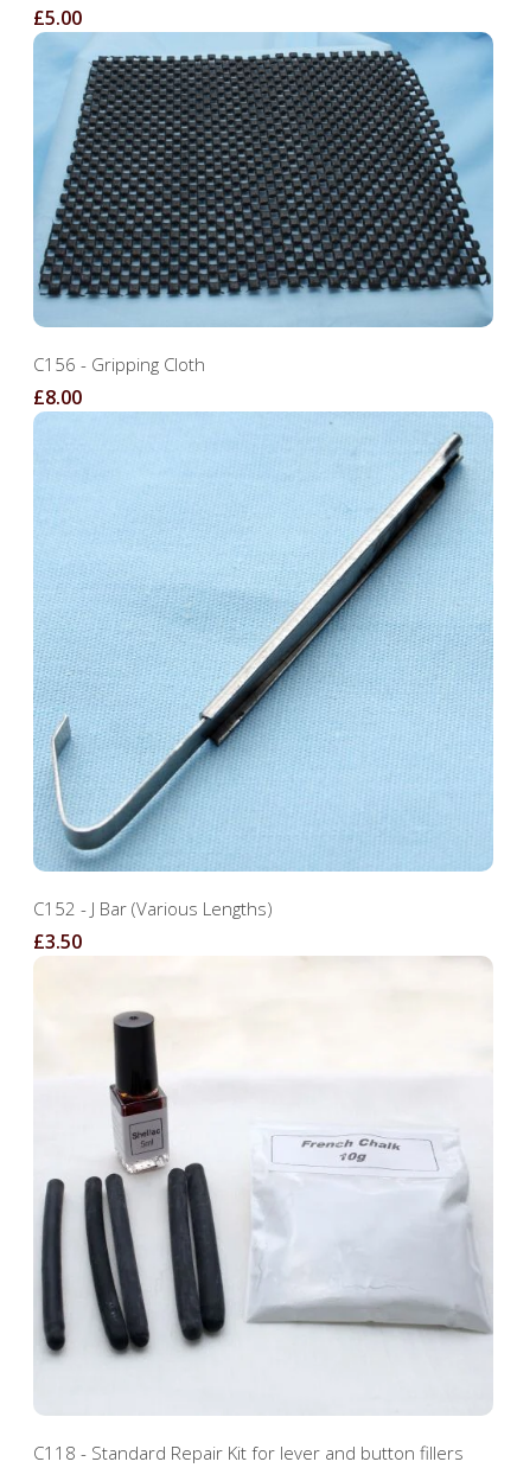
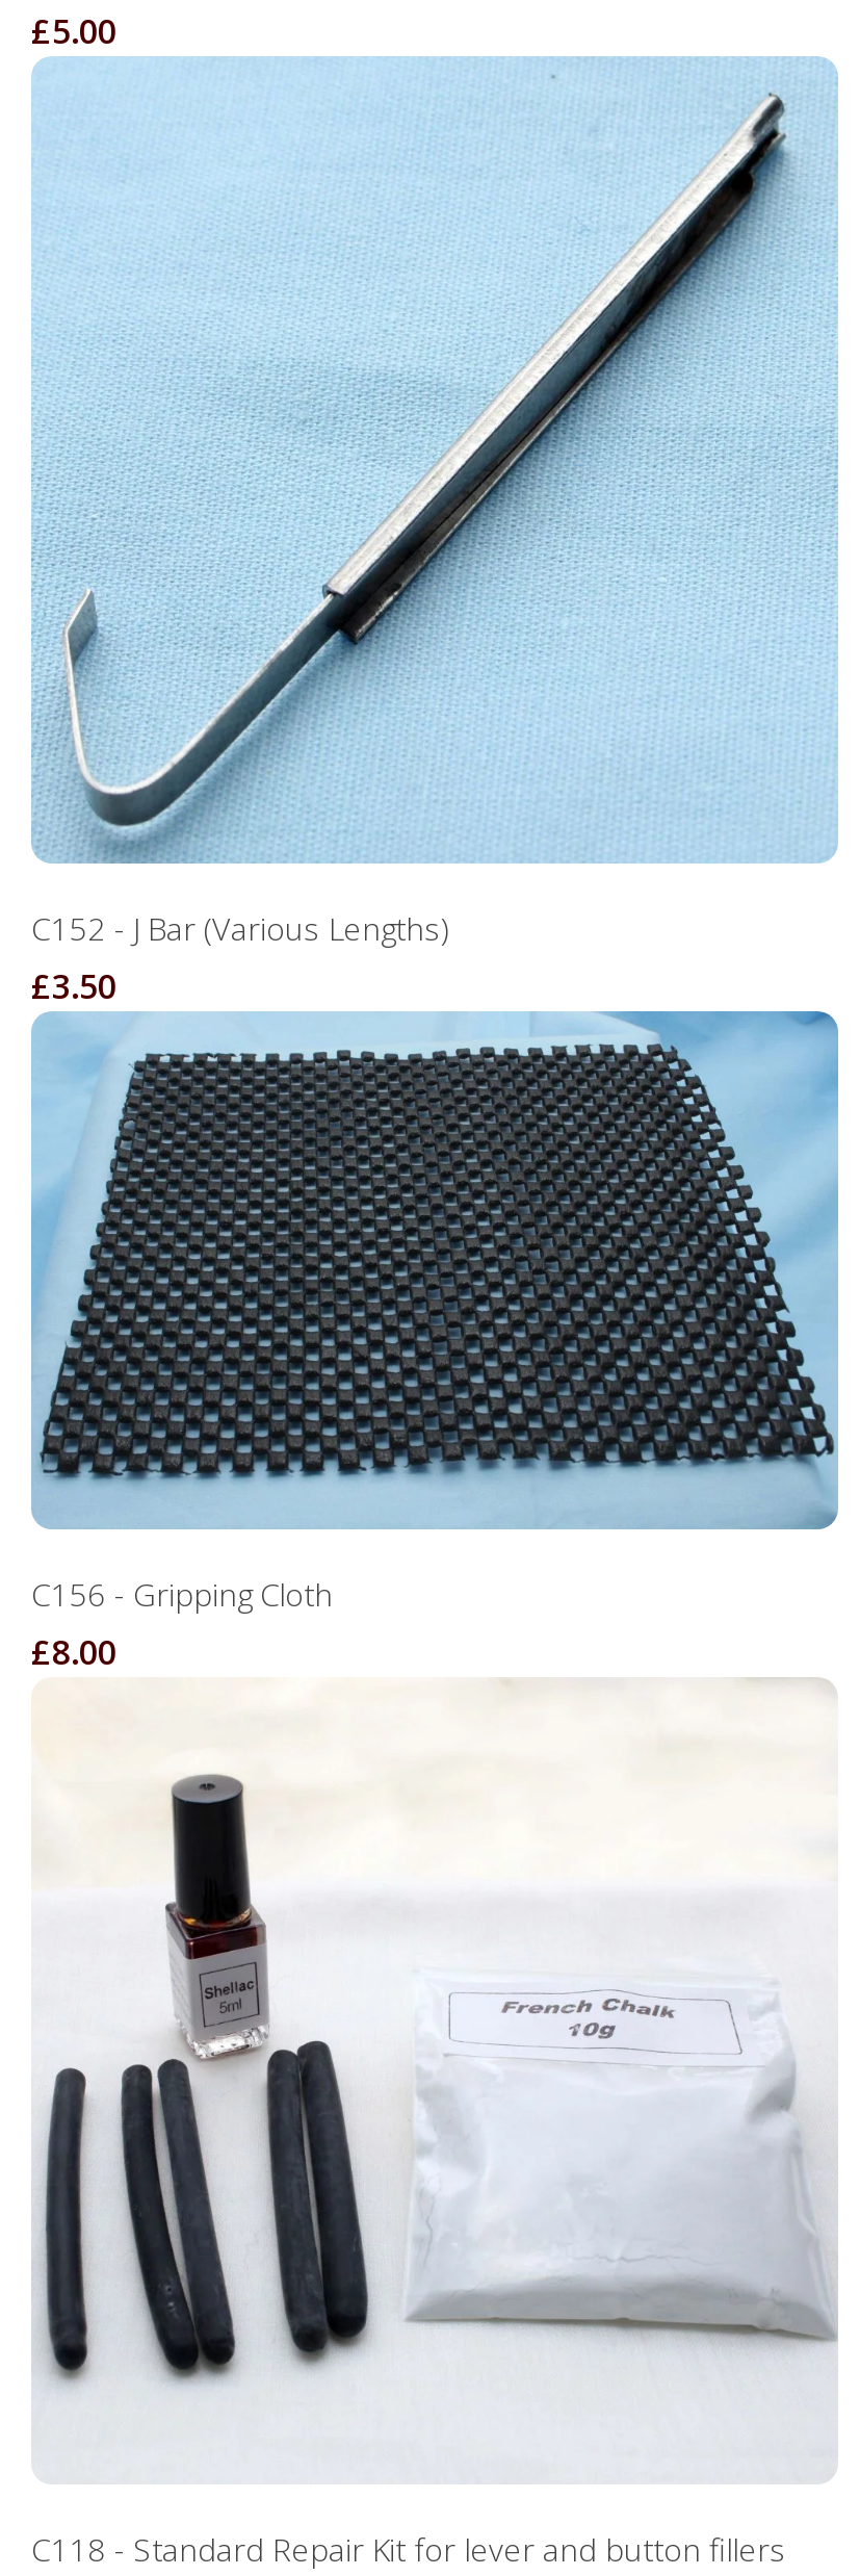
moved [33,31,494,410] -> [31,1009,840,1674]: [image] | C156 - Gripping Cloth | £8.00
moved [33,411,493,954] -> [31,58,838,1010]: [image] | C152 - J Bar (Various Lengths) | £3.50

